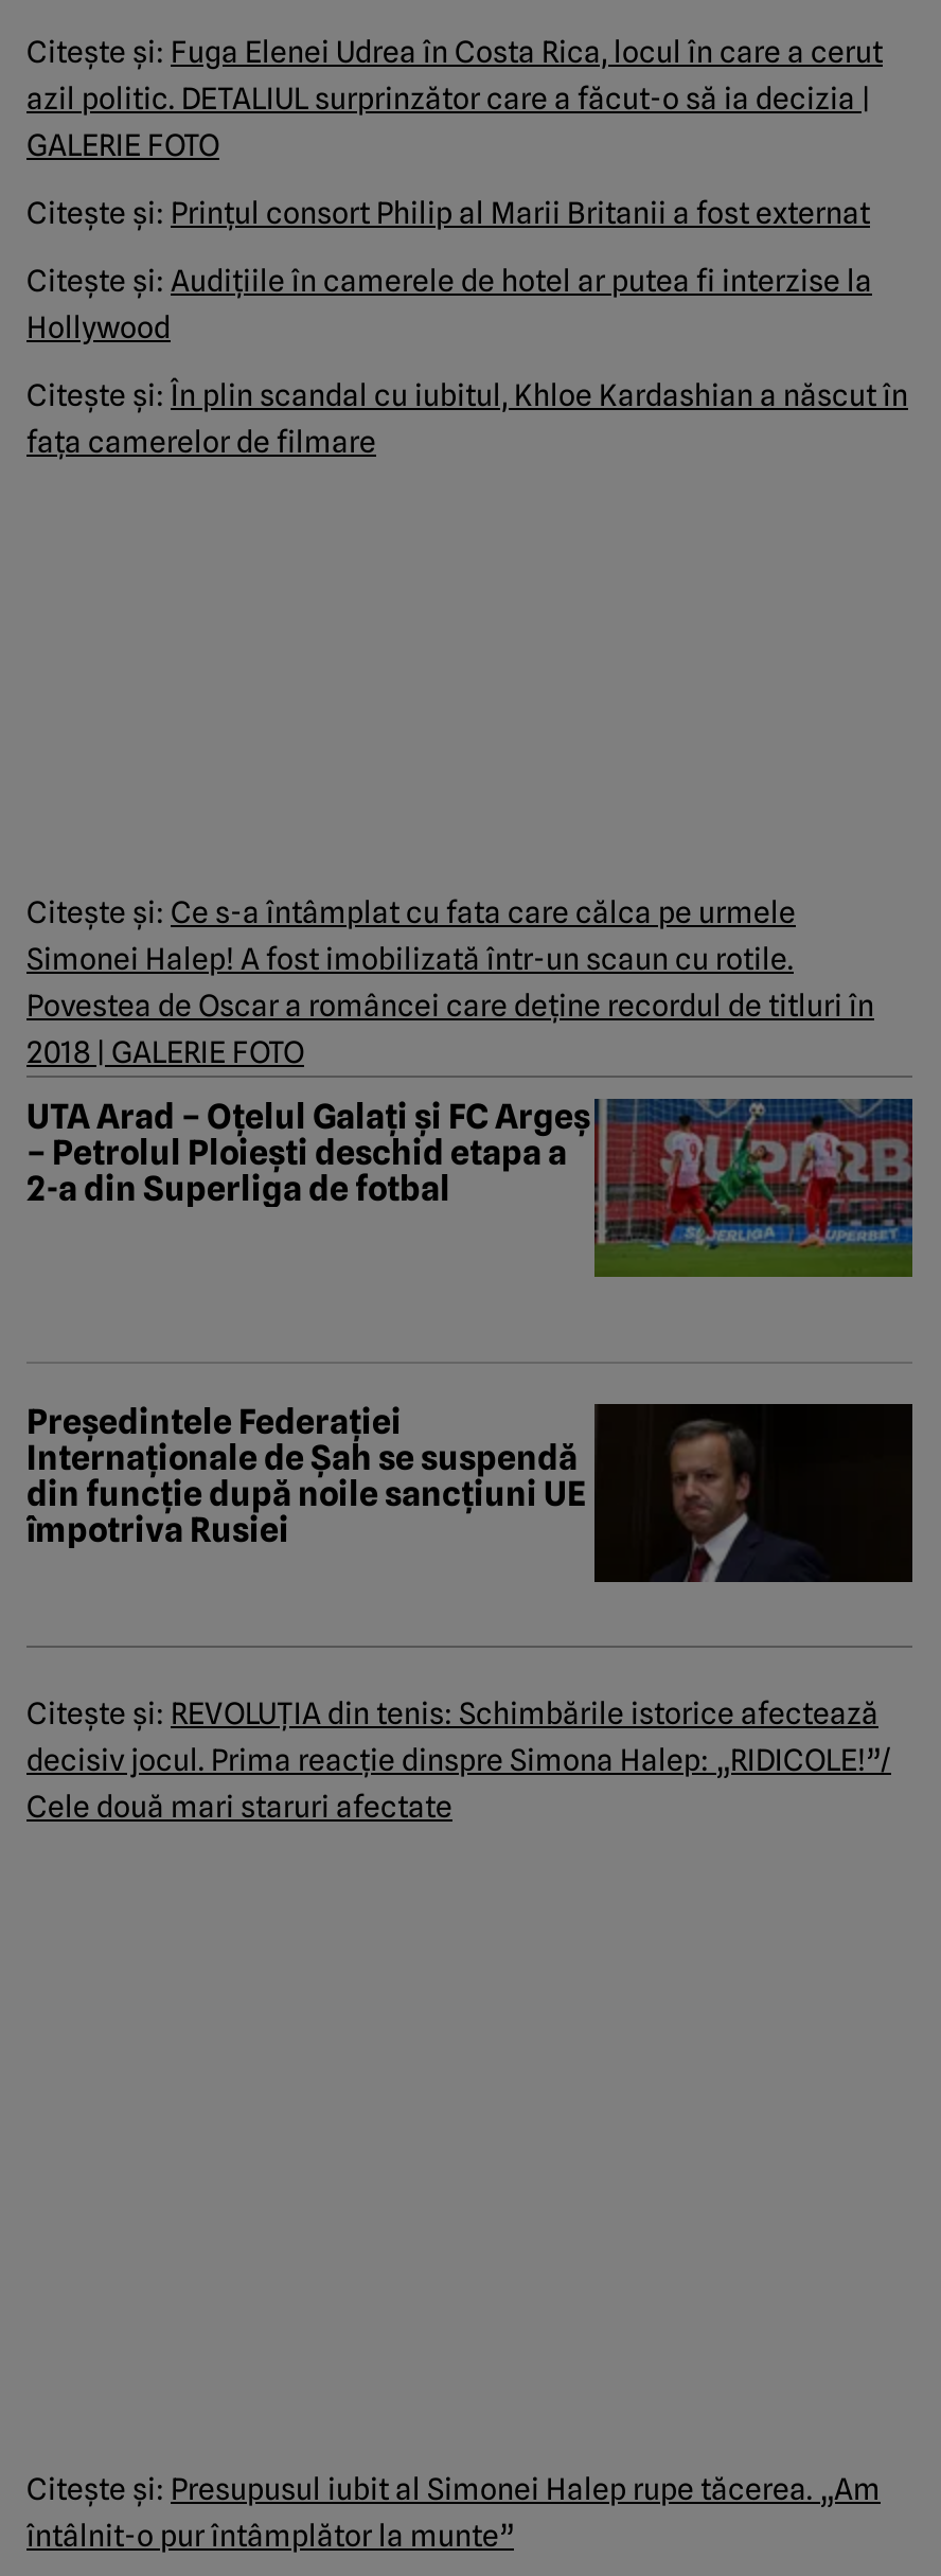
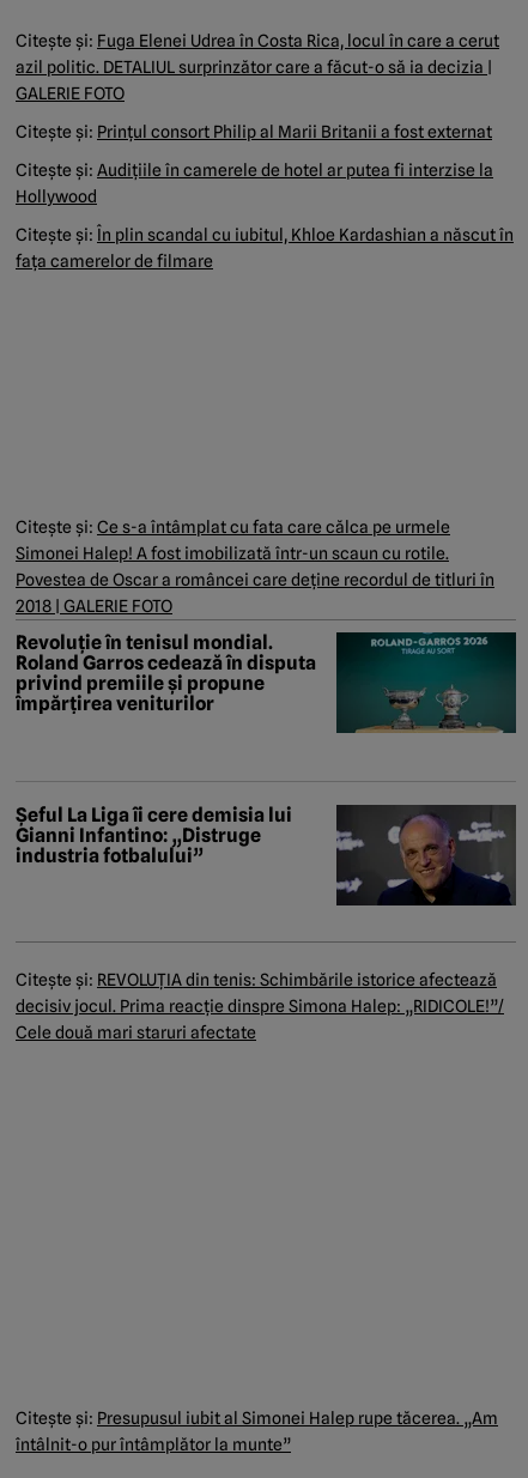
[26,1096,915,1279] [image] | UTA Arad – Oțelul Galați și FC Argeș | – Petrolul Ploiești deschid etapa a | 2-a din Superliga de fotbal -> [16,631,517,734] [image] | Revoluție în tenisul mondial. | Roland Garros cedează în disputa | privind premiile și propune | împărțirea veniturilor
[26,1401,915,1584] [image] | Președintele Federației | Internaționale de Șah se suspendă | din funcție după noile sancțiuni UE | împotriva Rusiei -> [16,803,517,907] [image] | Șeful La Liga îi cere demisia lui | Gianni Infantino: „Distruge | industria fotbalului”

